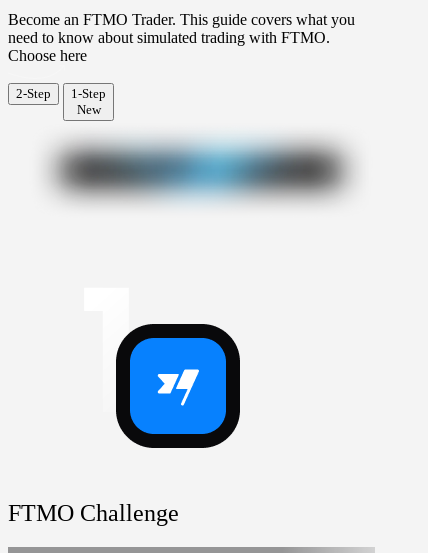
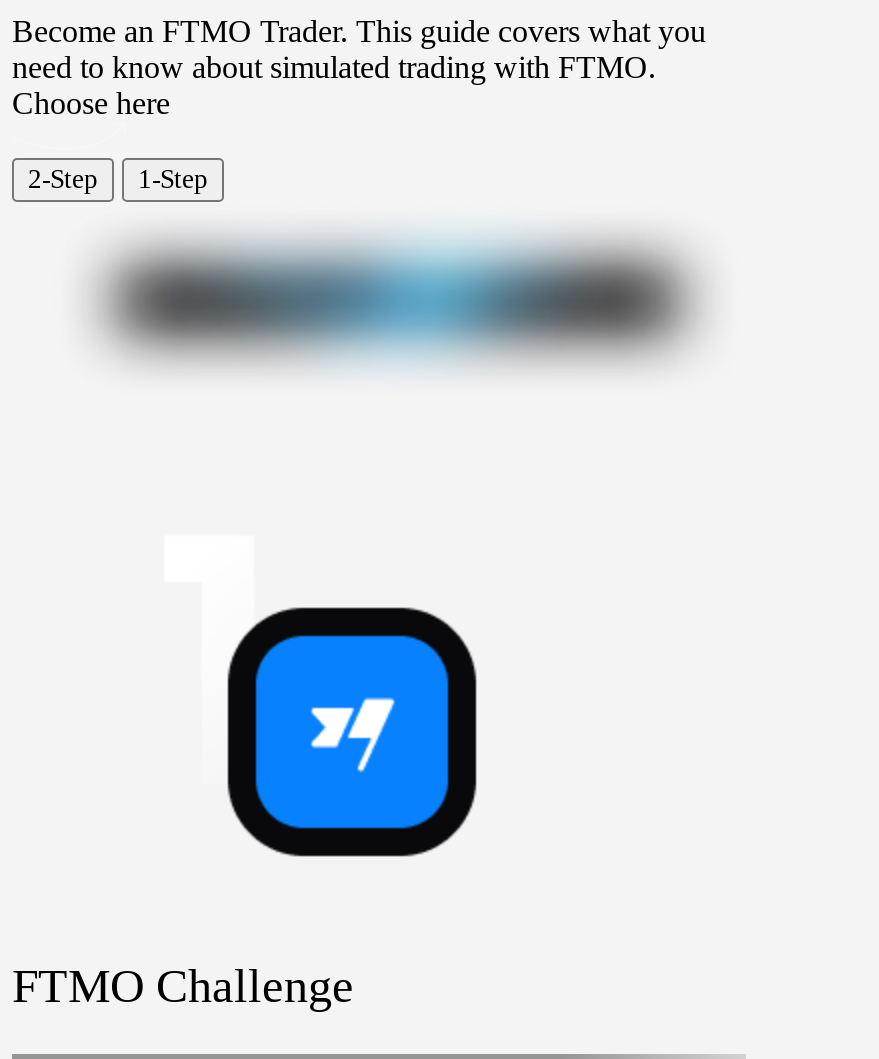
[76,102,100,117] New -> none

